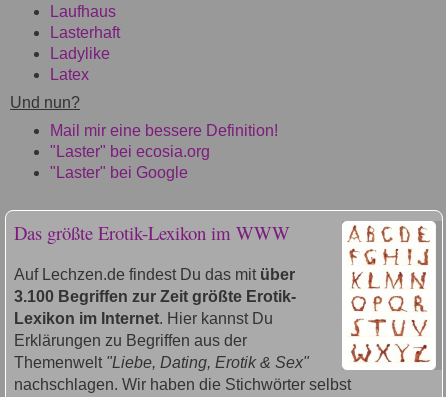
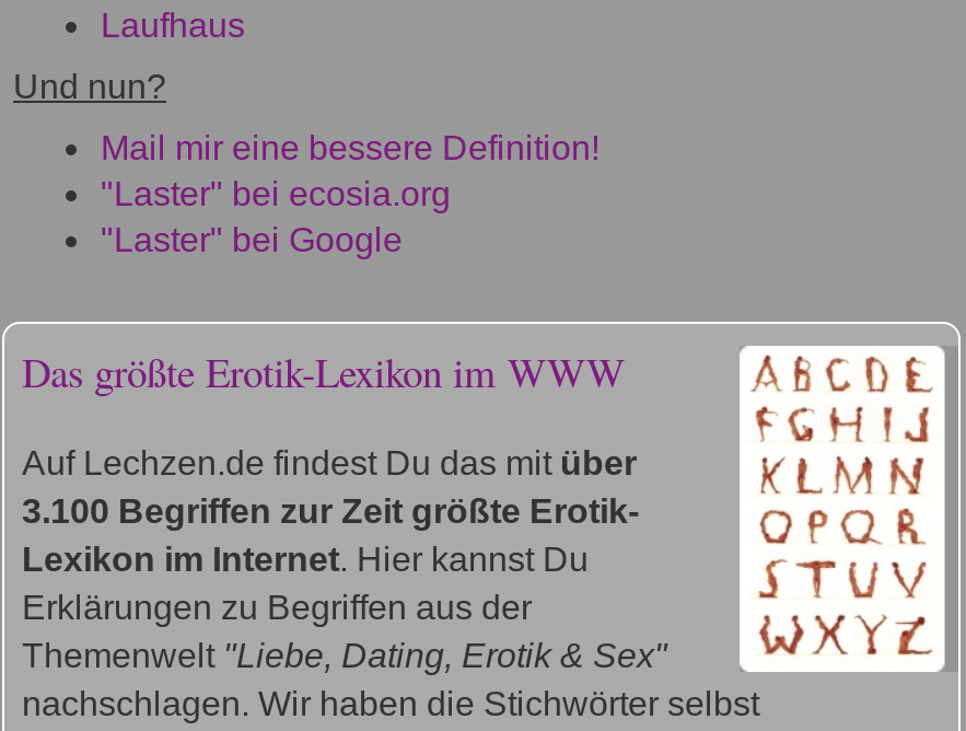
[50,24,120,83] Lasterhaft | Ladylike | Latex -> none

